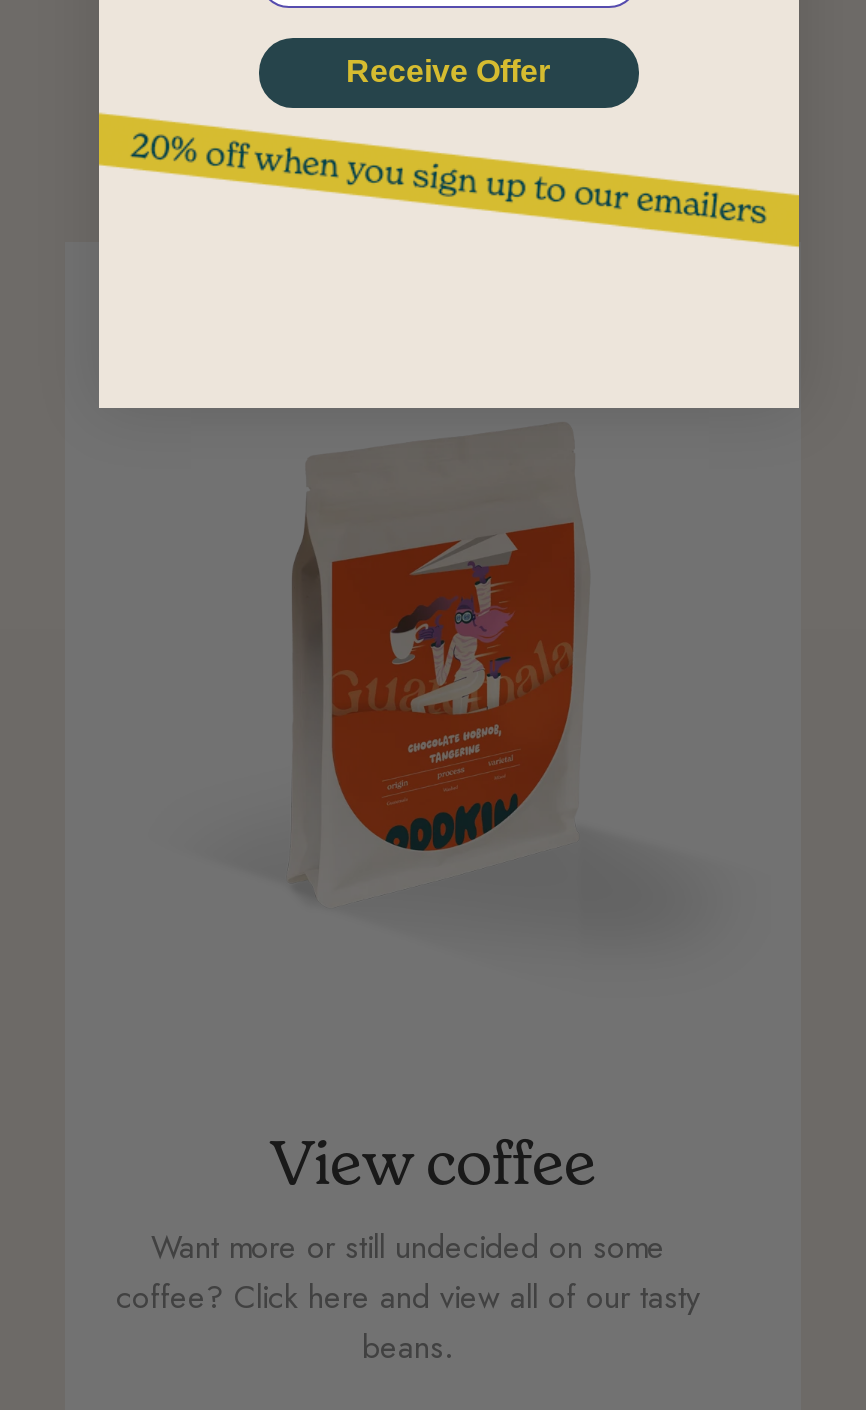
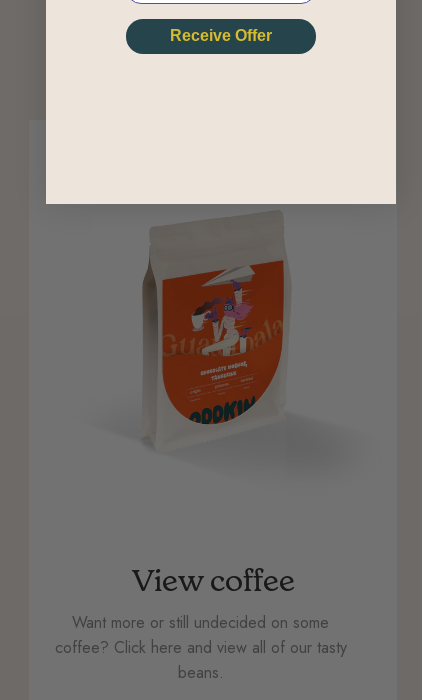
[97,112,801,248] [image] -> none

